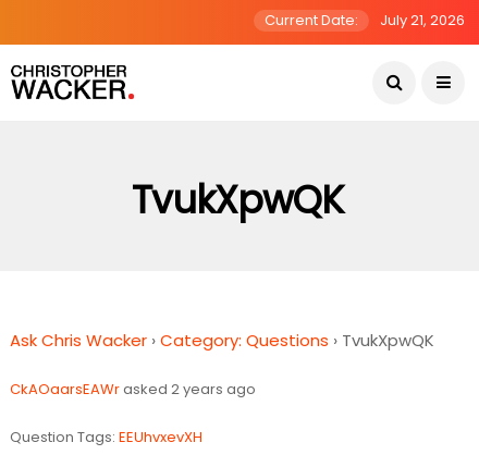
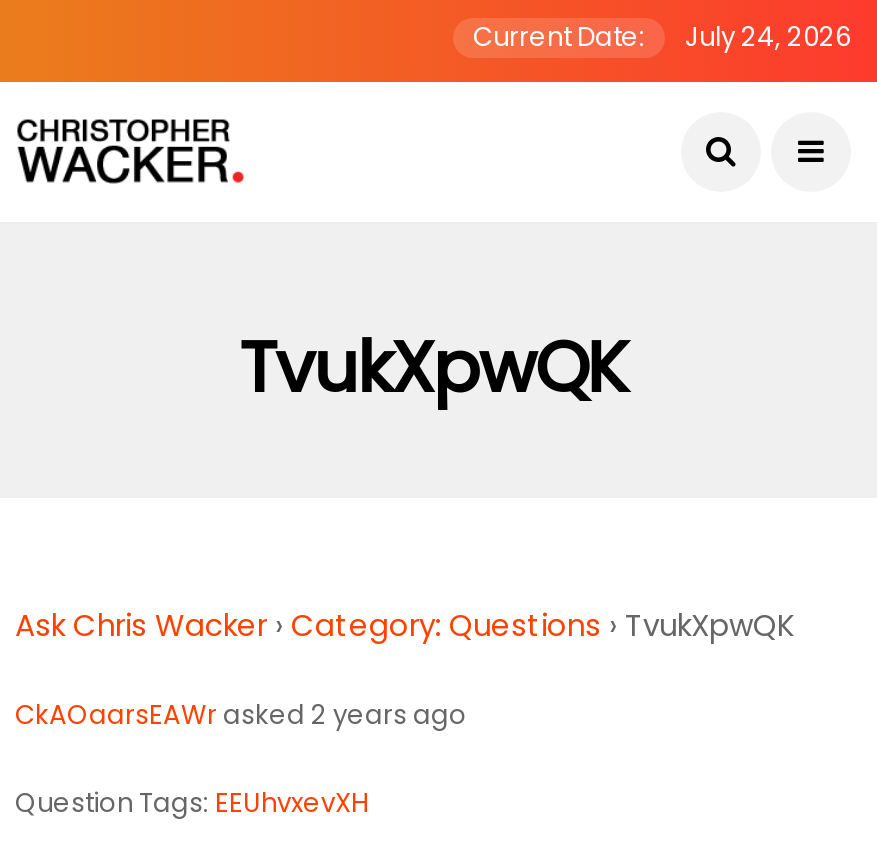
[265,10,465,30] Current Date: July 21, 2026 -> [473,18,851,56] Current Date: July 24, 2026

